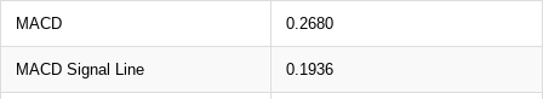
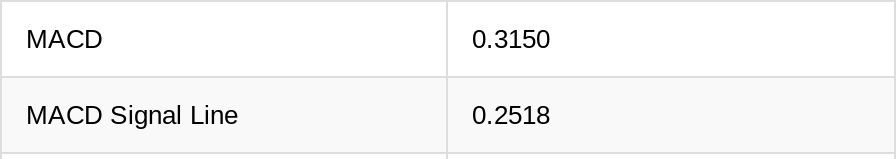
[286,14,333,32] 0.2680 -> [472,23,550,53] 0.3150
[286,60,333,78] 0.1936 -> [472,99,550,129] 0.2518

